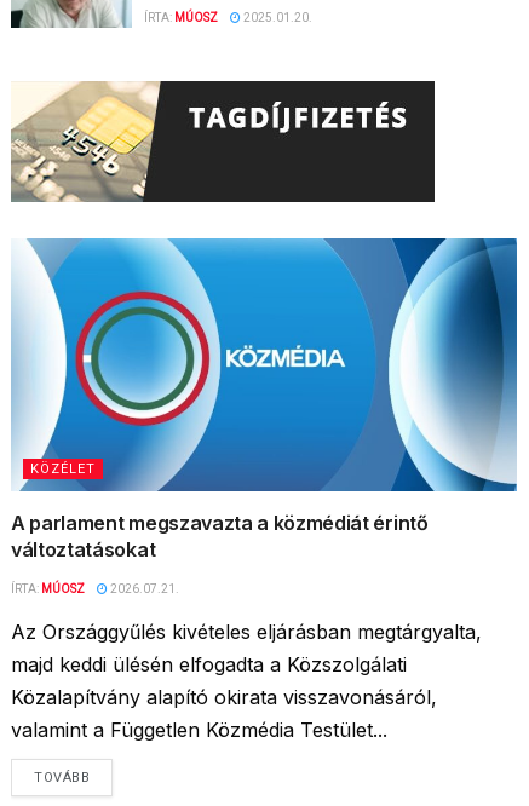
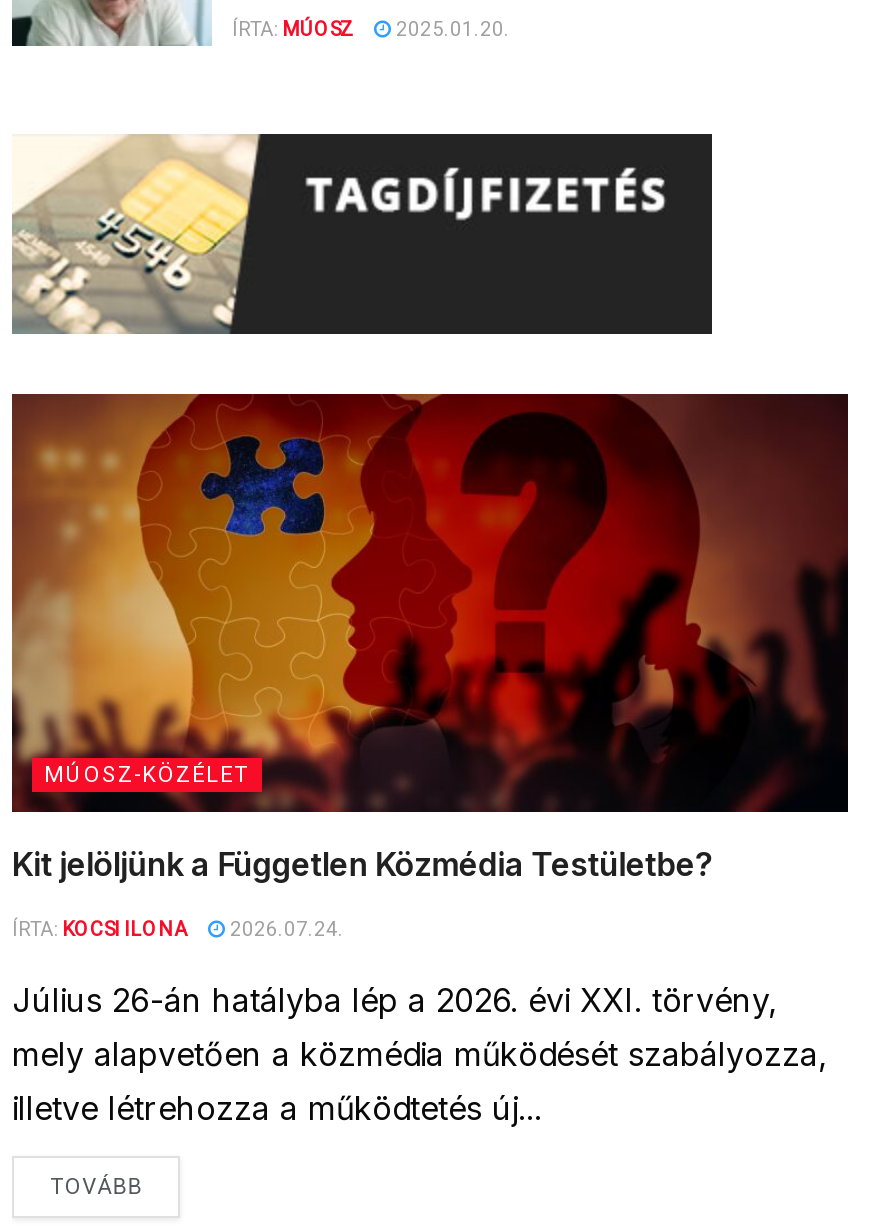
[11,237,518,493] [image] | KÖZÉLET -> [10,392,850,814] [image] | MÚOSZ-KÖZÉLET
[11,511,428,562] A parlament megszavazta a közmédiát érintő | változtatásokat -> [12,844,713,884] Kit jelöljünk a Független Közmédia Testületbe?
[11,582,179,595] ÍRTA: MÚOSZ | 2026.07.21. -> [12,918,344,940] ÍRTA: KOCSI ILONA | 2026.07.24.
[11,620,482,742] Az Országgyűlés kivételes eljárásban megtárgyalta, | majd keddi ülésén elfogadta a Közszolgálati | Közalapítvány alapító okirata visszavonásáról, | valamint a Független Közmédia Testület... -> [12,980,828,1128] Július 26-án hatályba lép a 2026. évi XXI. törvény, | mely alapvetően a közmédia működését szabályozza, | illetve létrehozza a működtetés új...

